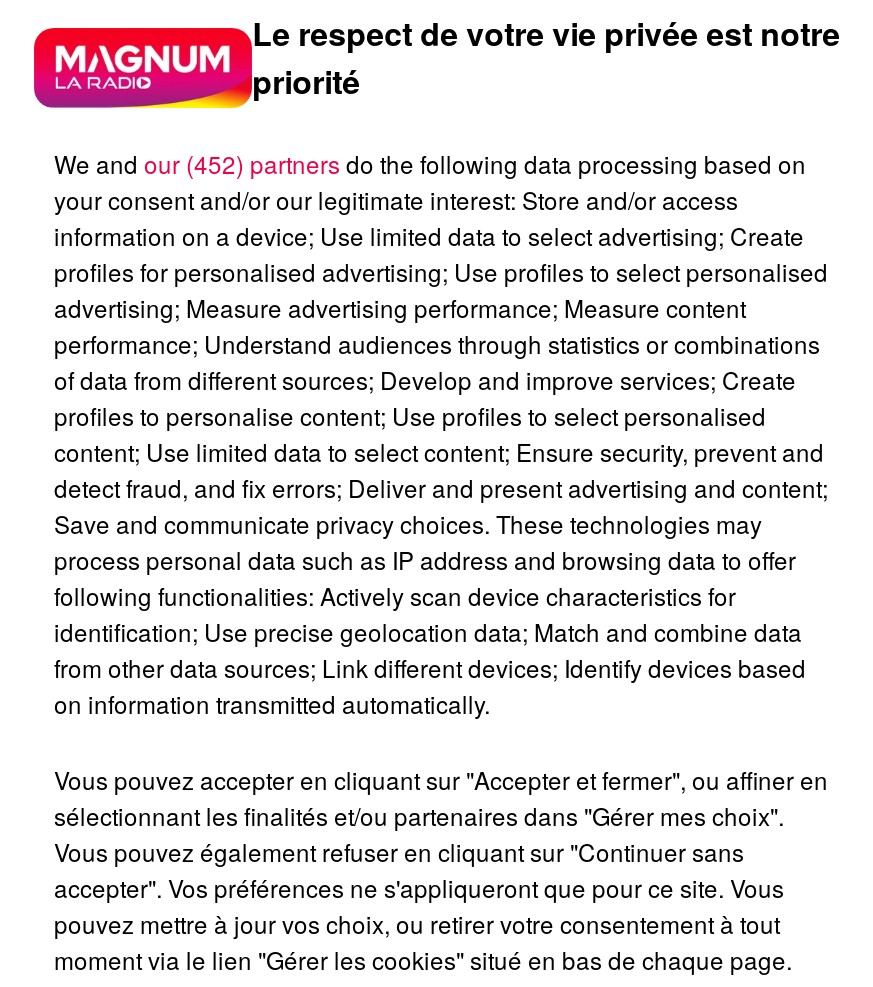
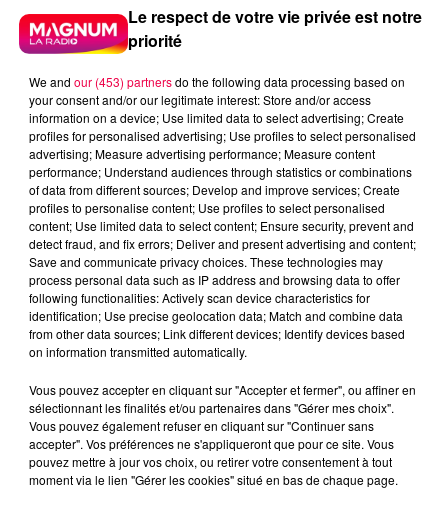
[54,145,806,179] We and our (452) partners do the following data processing based on -> [29,72,405,89] We and our (453) partners do the following data processing based on

